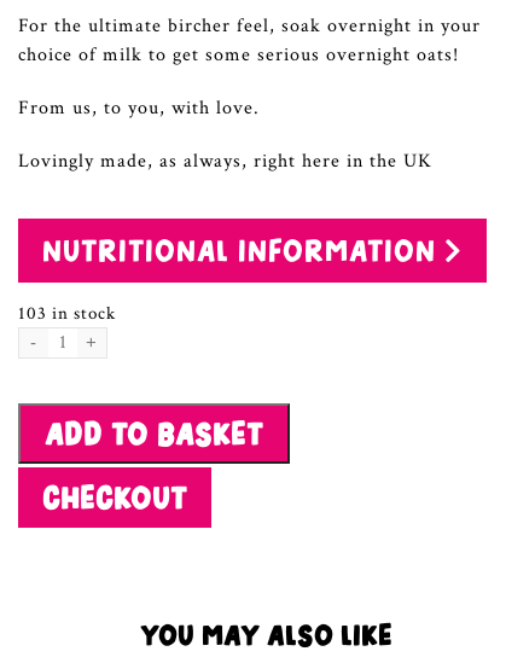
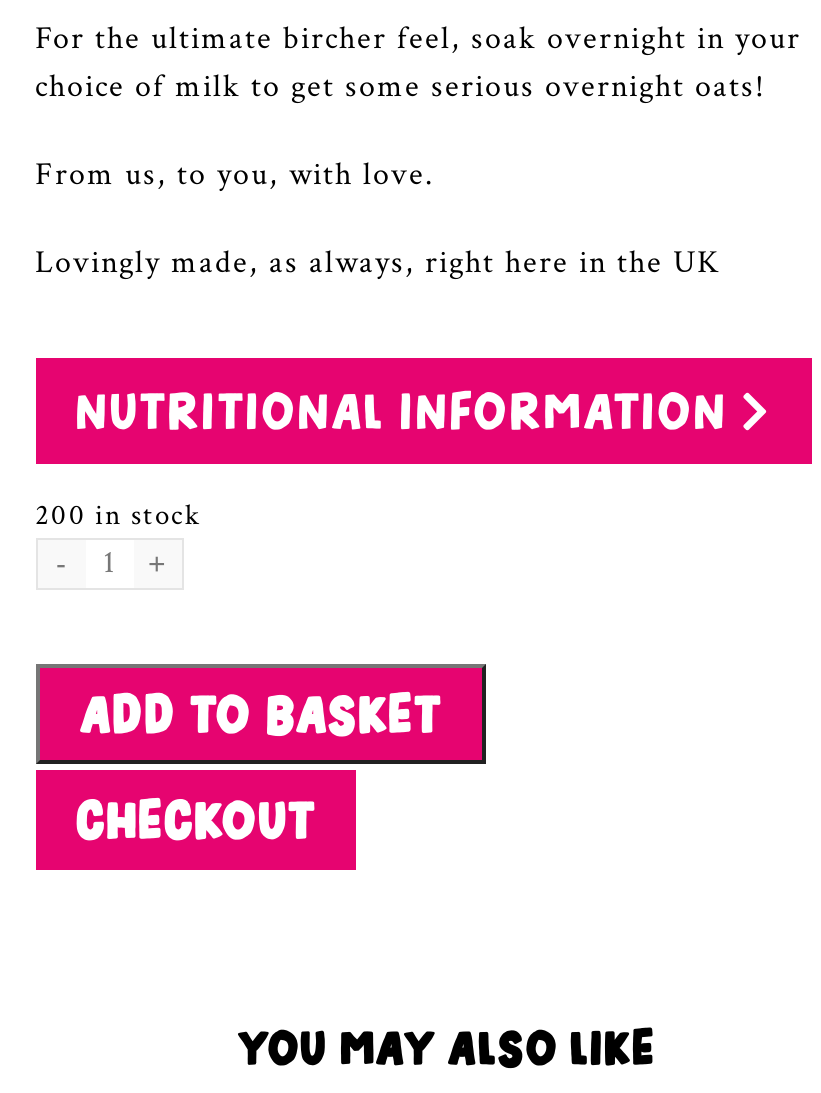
[18,302,115,325] 103 in stock -> [35,496,201,534] 200 in stock

